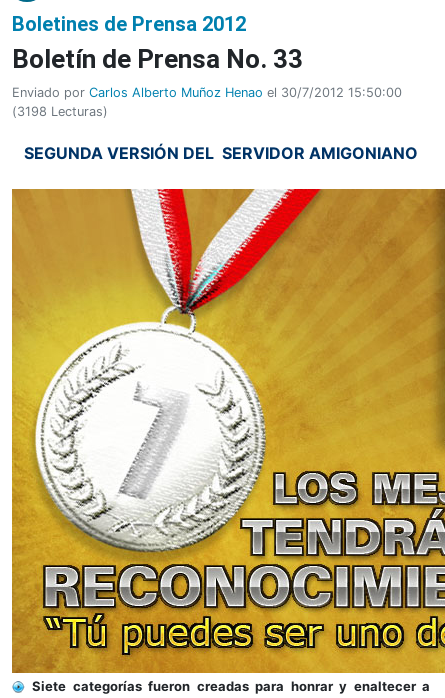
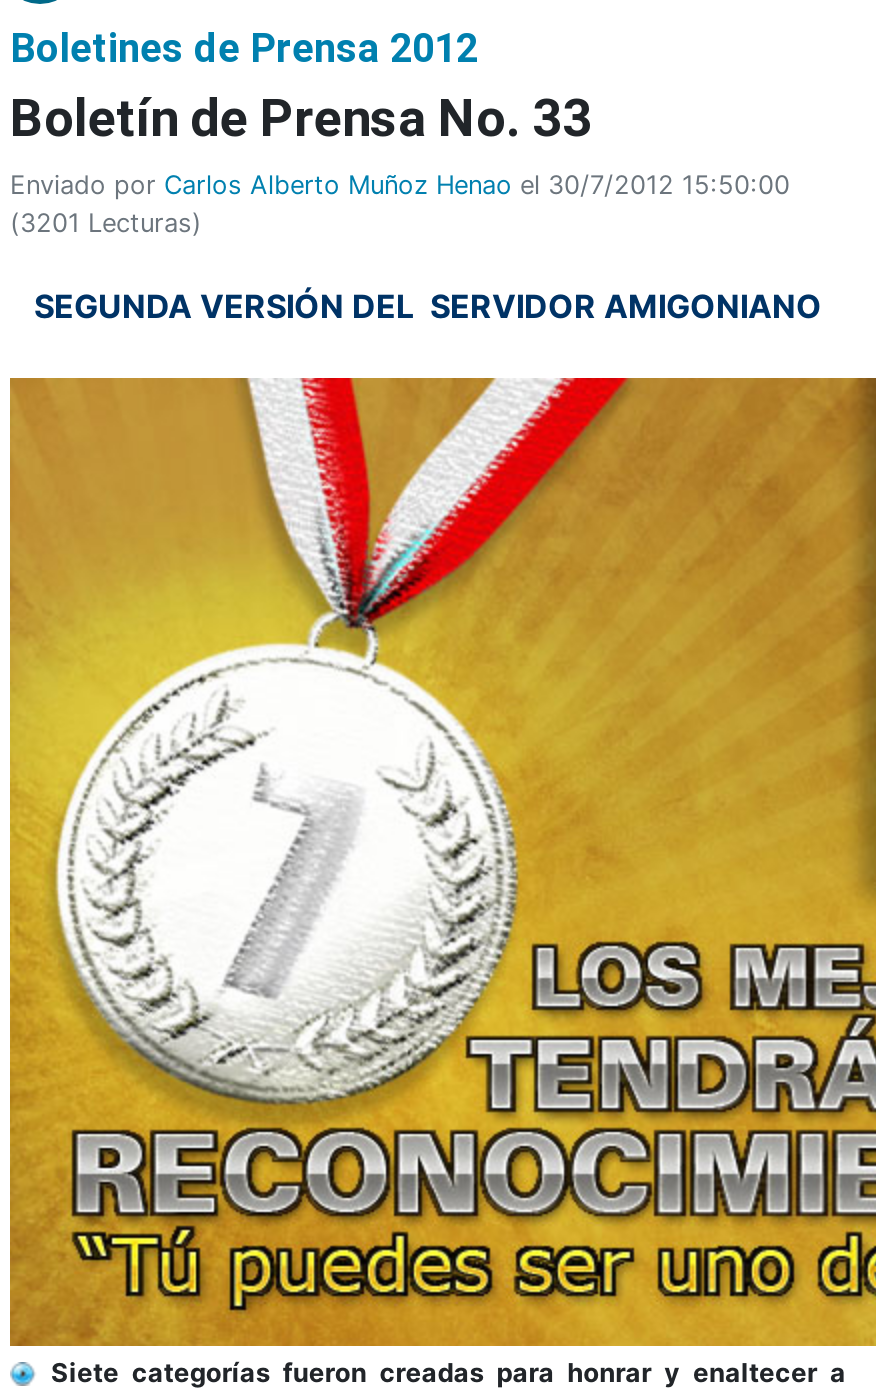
[12,104,108,119] (3198 Lecturas) -> [10,208,202,238] (3201 Lecturas)

